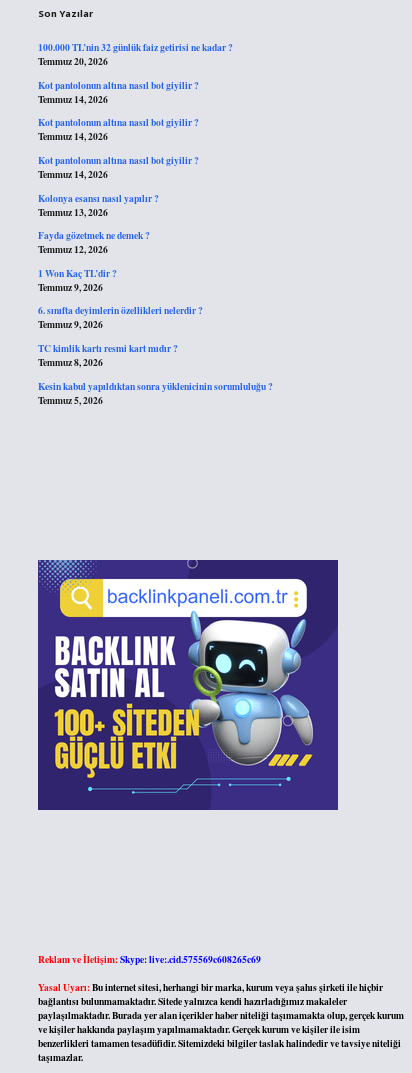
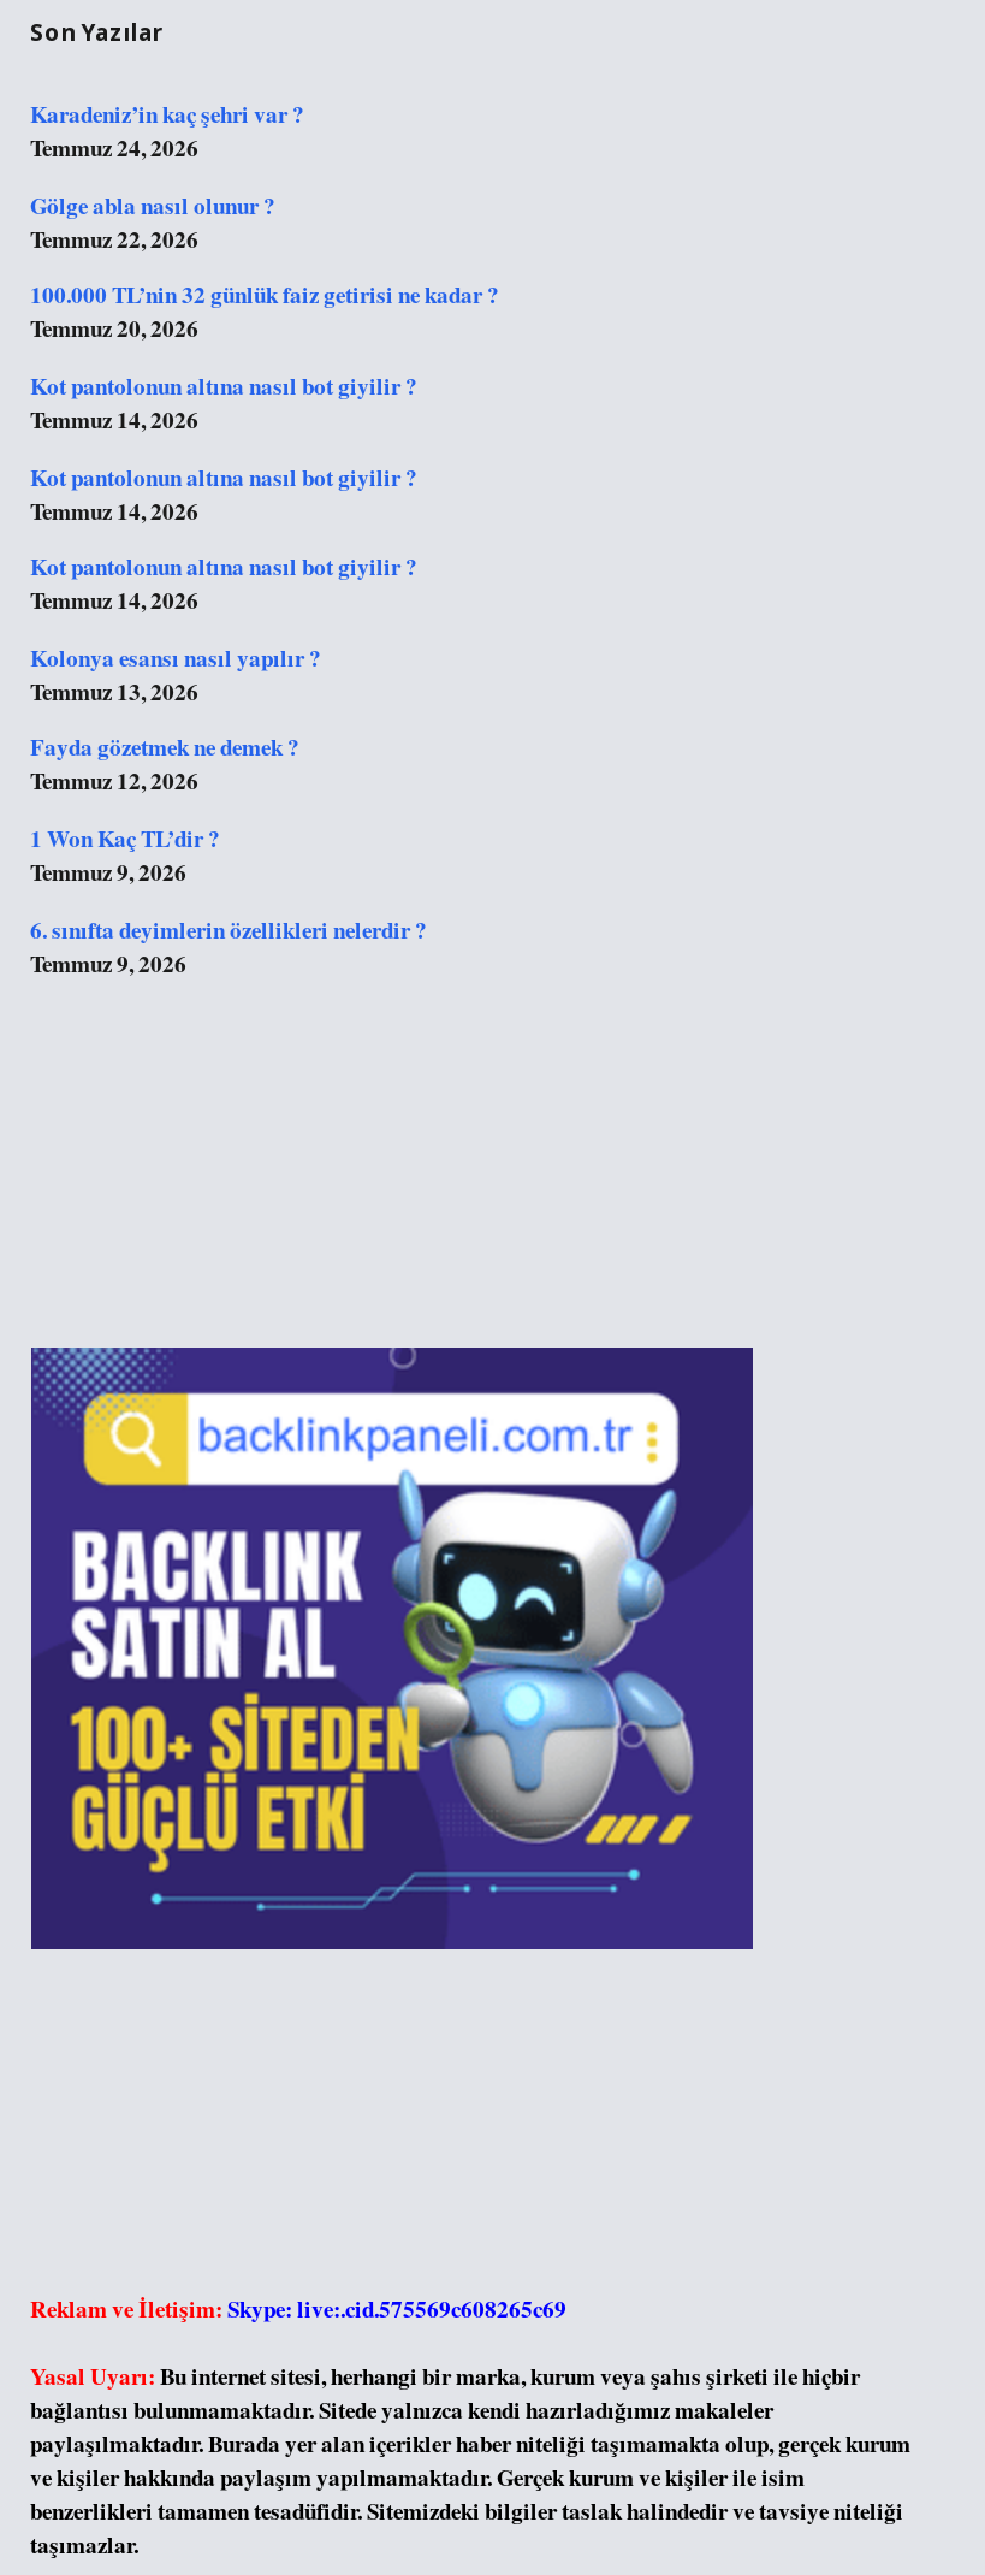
none -> [30,97,304,255] Karadeniz’in kaç şehri var ? | Temmuz 24, 2026 | Gölge abla nasıl olunur ? | Temmuz 22, 2026
moved [37,40,232,331] -> [30,278,499,979]: 100.000 TL’nin 32 günlük faiz getirisi ne kadar ? | Temmuz 20, 2026 | Kot pantolonun altına nasıl bot giyilir ? | ... | 6. sınıfta deyimlerin özellikleri nelerdir ? | Temmuz 9, 2026
[37,341,272,407] TC kimlik kartı resmi kart mıdır ? | Temmuz 8, 2026 | Kesin kabul yapıldıktan sonra yüklenicinin sorumluluğu ? | Temmuz 5, 2026 -> none

